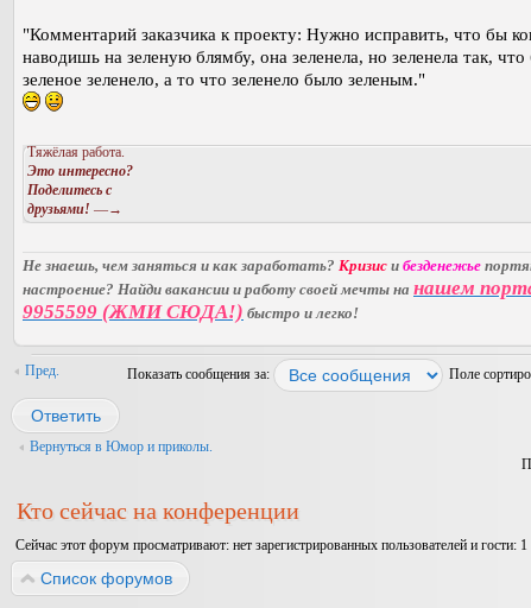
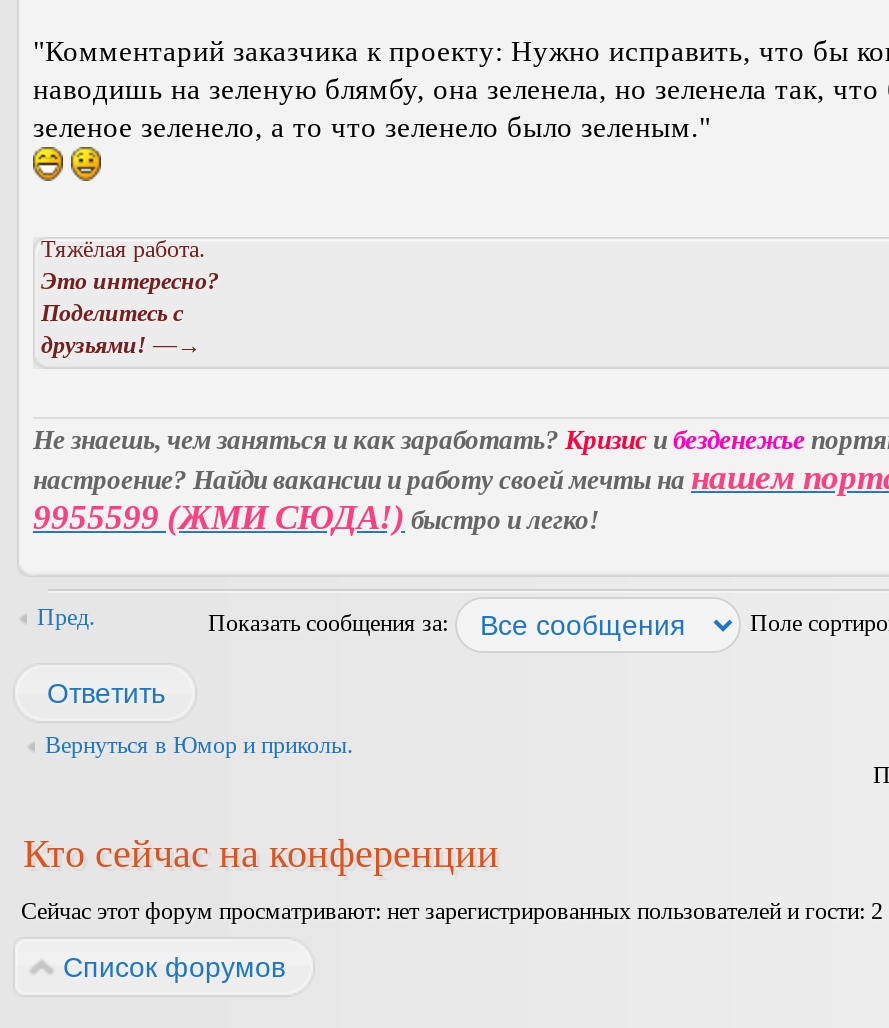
[15,537,527,553] Сейчас этот форум просматривают: нет зарегистрированных пользователей и гости: 1 -> [21,897,883,925] Сейчас этот форум просматривают: нет зарегистрированных пользователей и гости: 2

